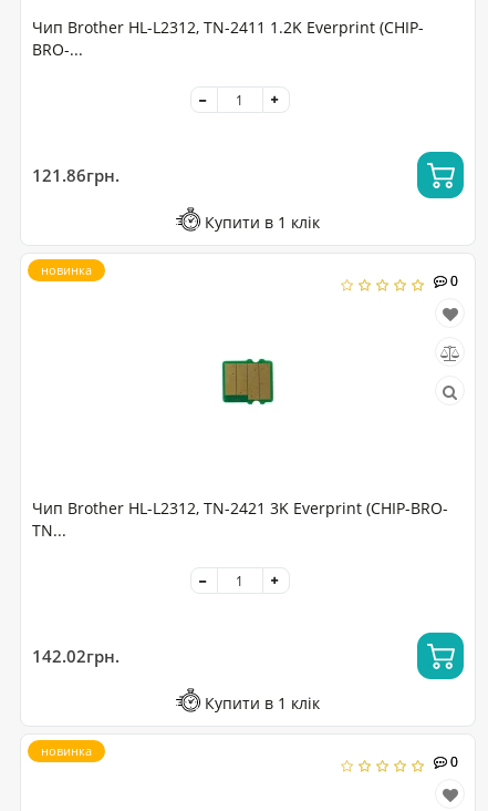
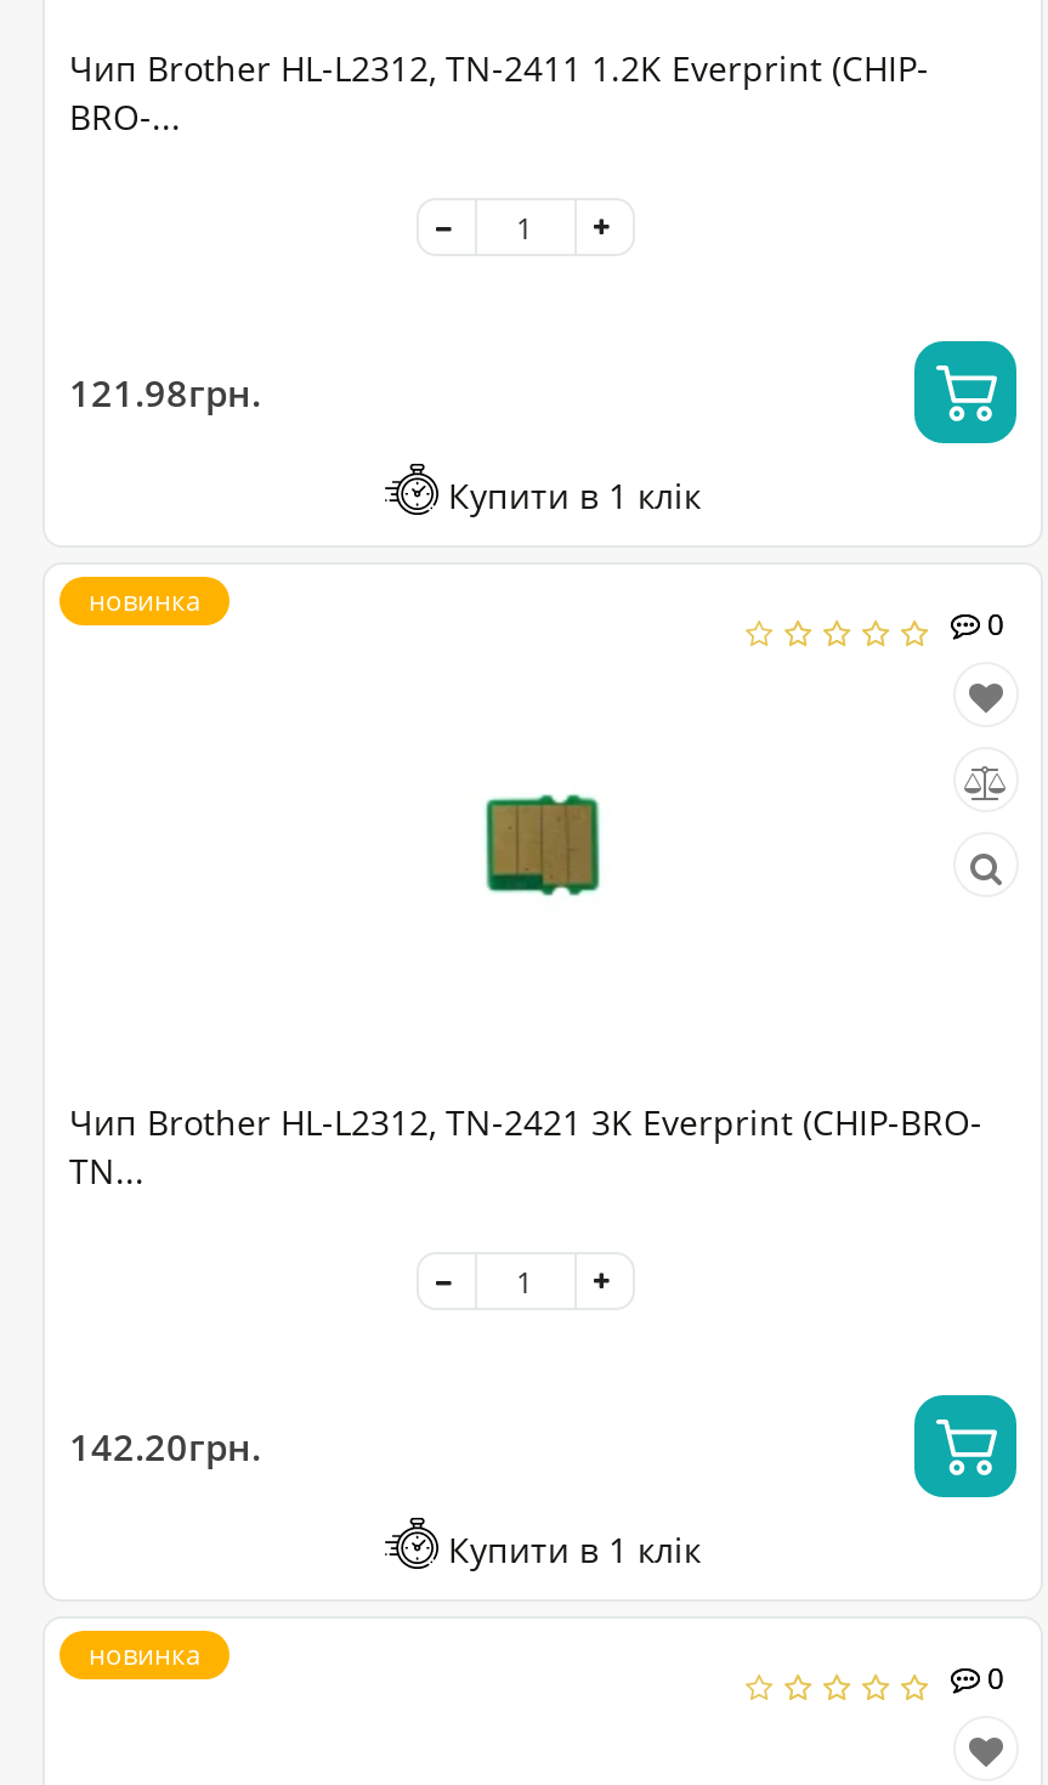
[32,164,120,186] 121.86грн. -> [69,367,261,416] 121.98грн.
[32,644,120,667] 142.02грн. -> [69,1421,261,1470] 142.20грн.

